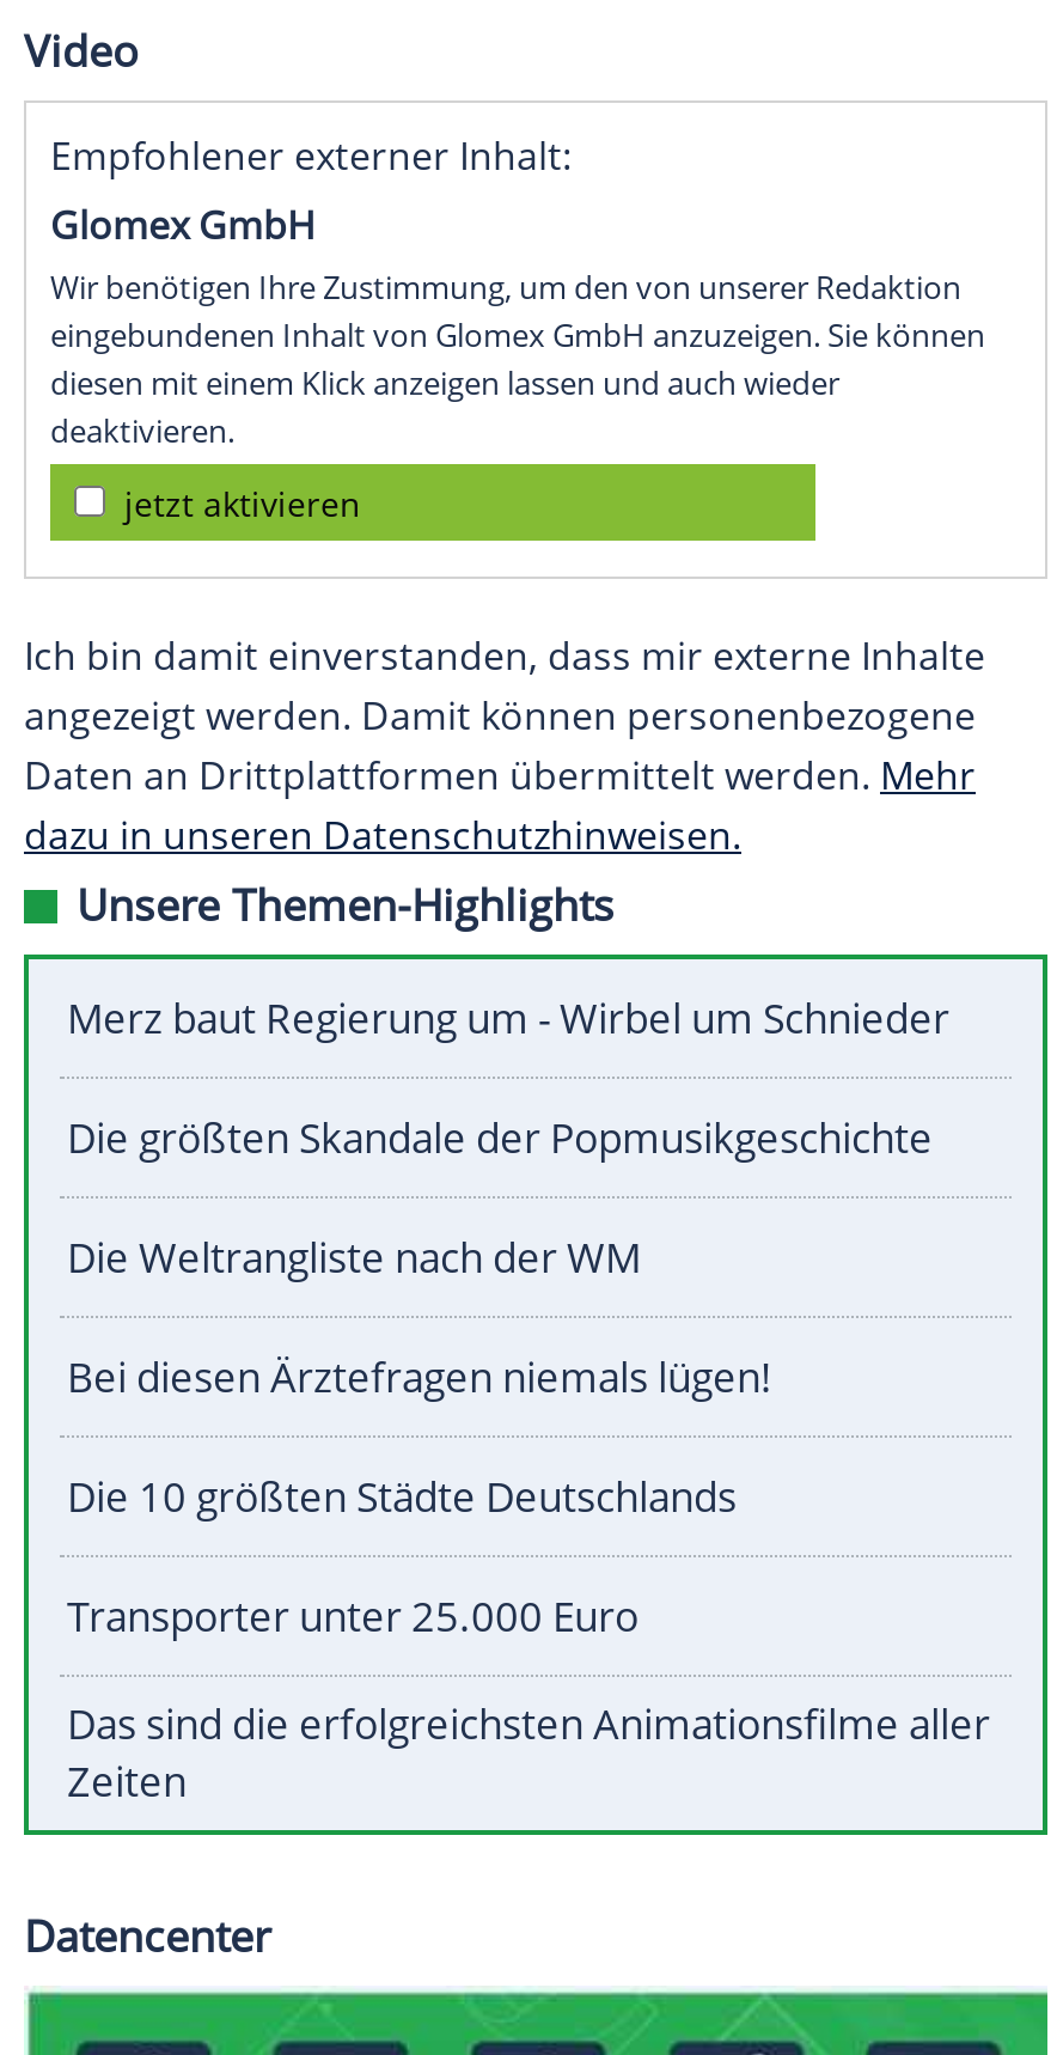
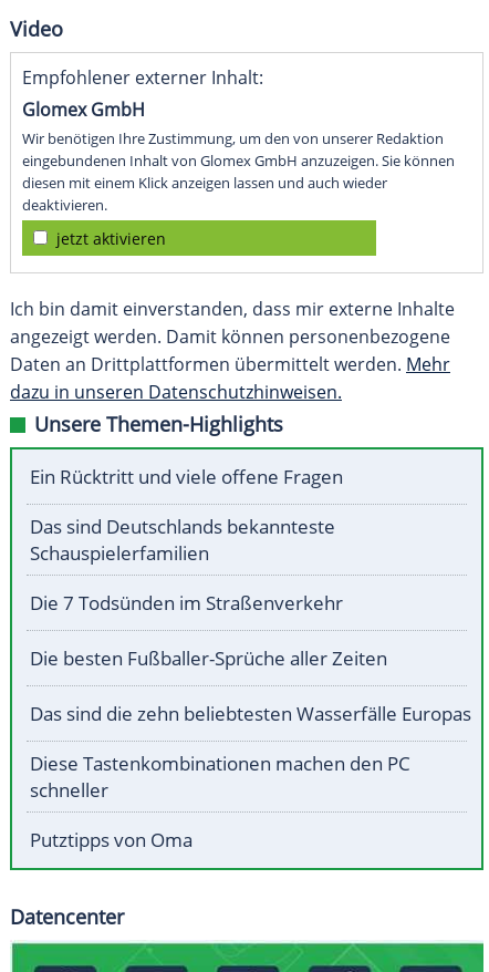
[67,991,949,1046] Merz baut Regierung um - Wirbel um Schnieder -> [30,464,343,490] Ein Rücktritt und viele offene Fragen
[67,1111,933,1166] Die größten Skandale der Popmusikgeschichte -> [30,514,335,566] Das sind Deutschlands bekannteste | Schauspielerfamilien
[67,1230,641,1285] Die Weltrangliste nach der WM -> [30,590,343,616] Die 7 Todsünden im Straßenverkehr
[67,1350,772,1405] Bei diesen Ärztefragen niemals lügen! -> [30,646,387,671] Die besten Fußballer-Sprüche aller Zeiten
[67,1470,737,1525] Die 10 größten Städte Deutschlands -> [30,701,471,727] Das sind die zehn beliebtesten Wasserfälle Europas
[67,1589,639,1644] Transporter unter 25.000 Euro -> [30,751,410,803] Diese Tastenkombinationen machen den PC | schneller
[67,1697,990,1809] Das sind die erfolgreichsten Animationsfilme aller | Zeiten -> [30,827,193,853] Putztipps von Oma

